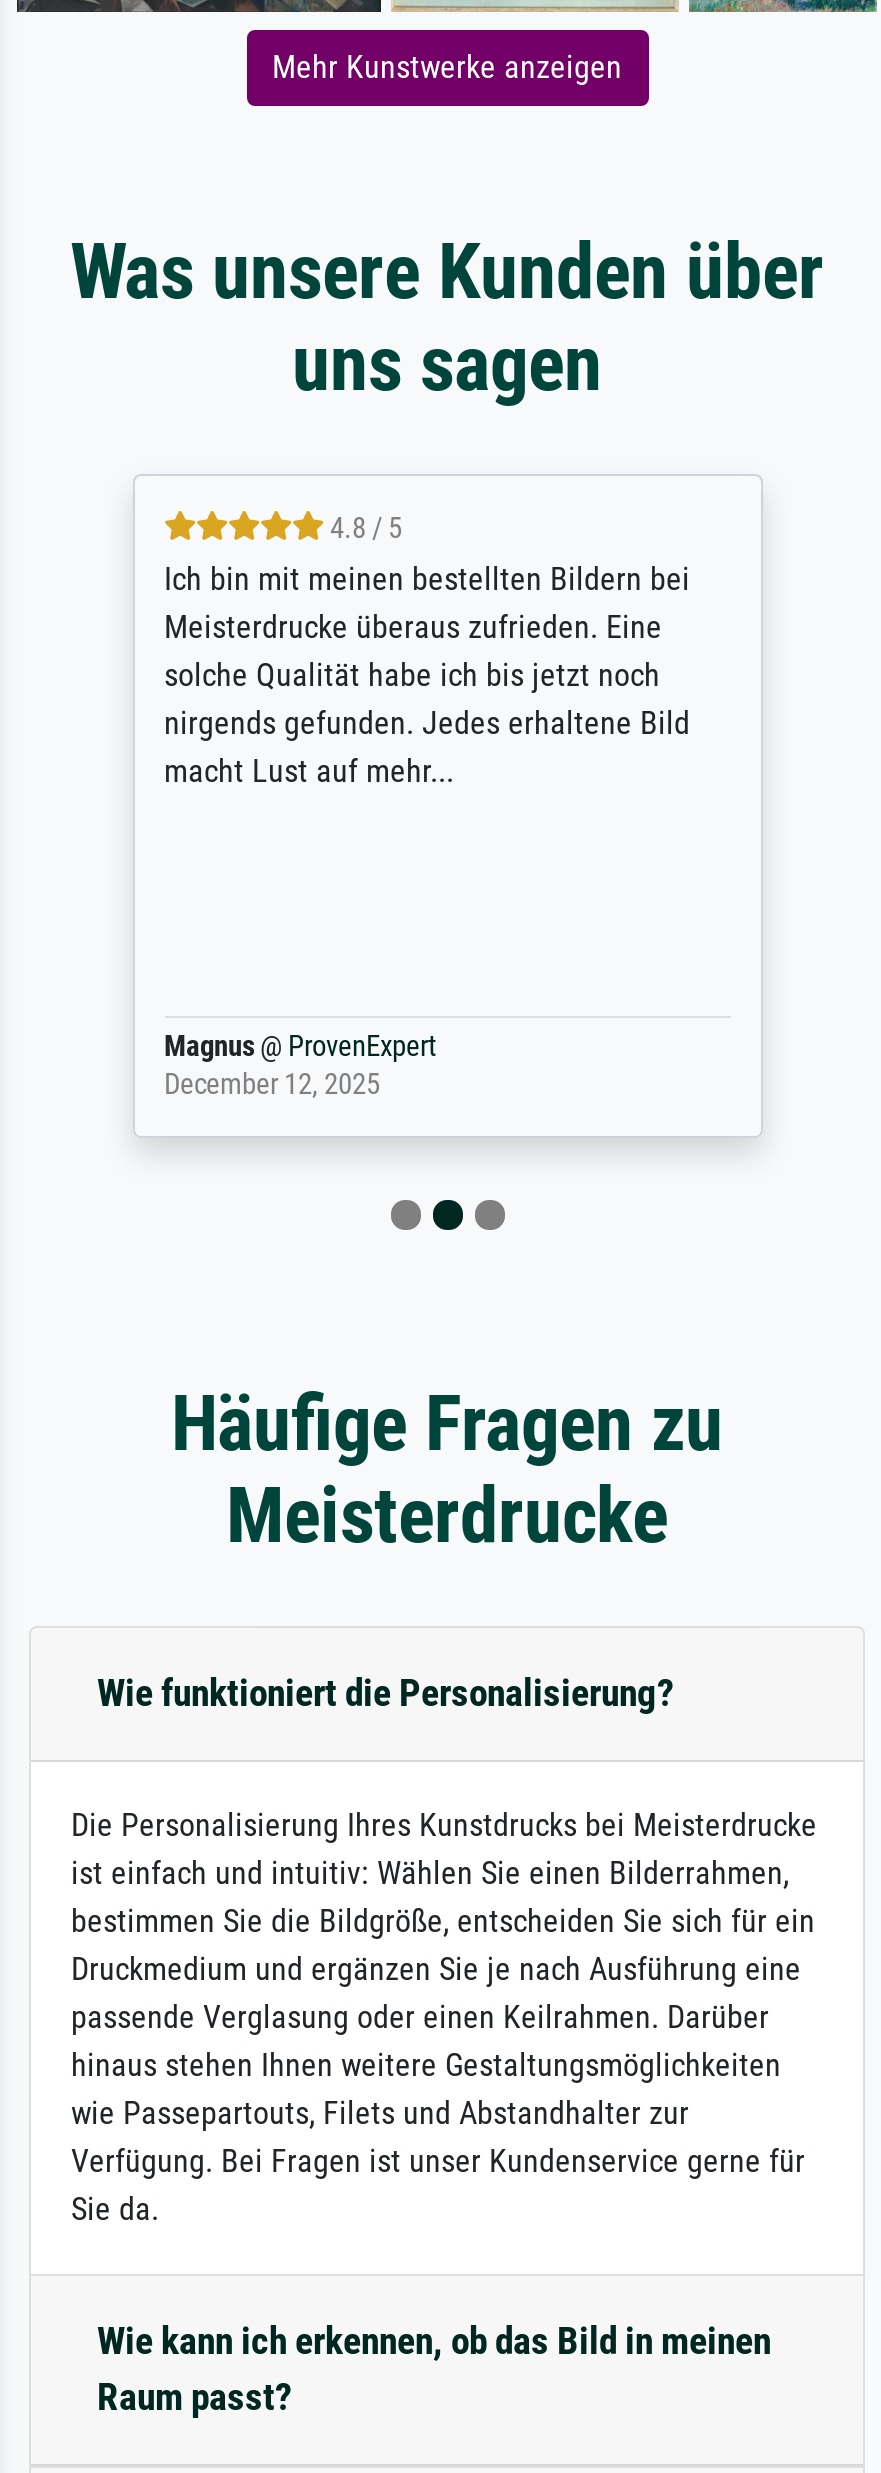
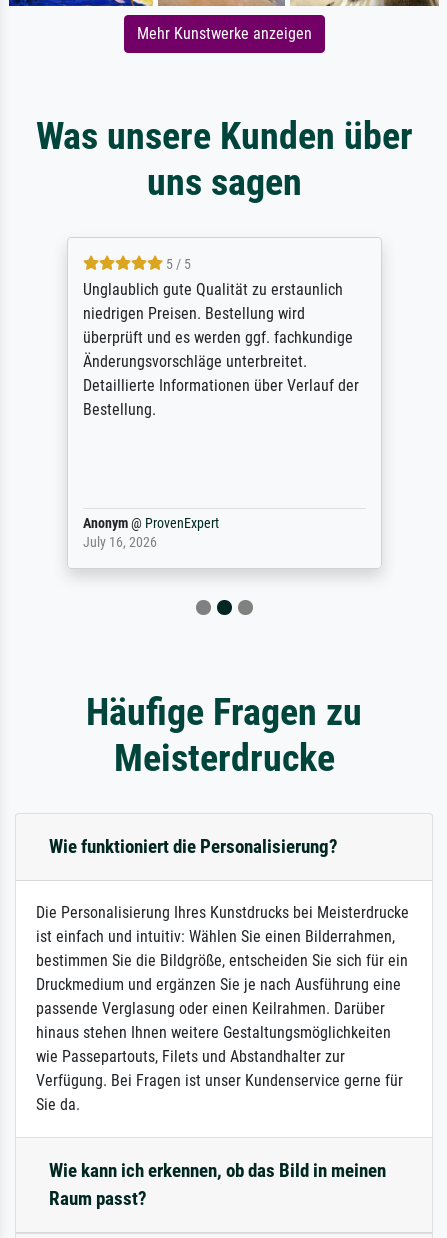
[164,513,690,791] 4.8 / 5 | Ich bin mit meinen bestellten Bildern bei | Meisterdrucke überaus zufrieden. Eine | solche Qualität habe ich bis jetzt noch | nirgends gefunden. Jedes erhaltene Bild | macht Lust auf mehr... -> [82,256,358,419] 5 / 5 | Unglaublich gute Qualität zu erstaunlich | niedrigen Preisen. Bestellung wird | überprüft und es werden ggf. fachkundige | Änderungsvorschläge unterbreitet. | Detaillierte Informationen über Verlauf der | Bestellung.
[164,1031,436,1103] Magnus @ ProvenExpert | December 12, 2025 -> [82,515,218,551] Anonym @ ProvenExpert | July 16, 2026

